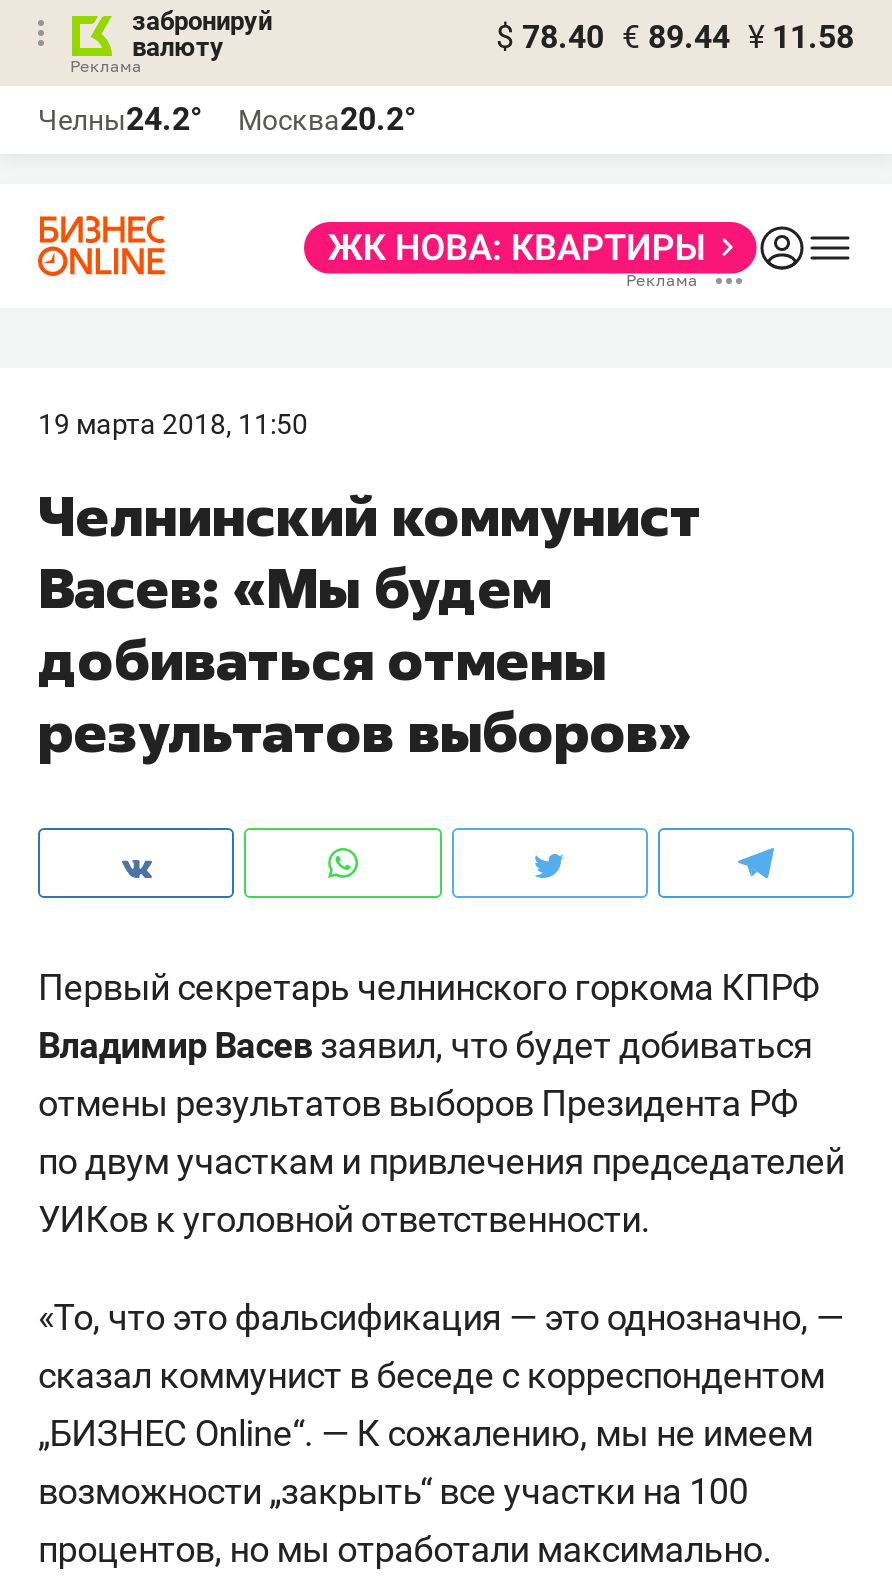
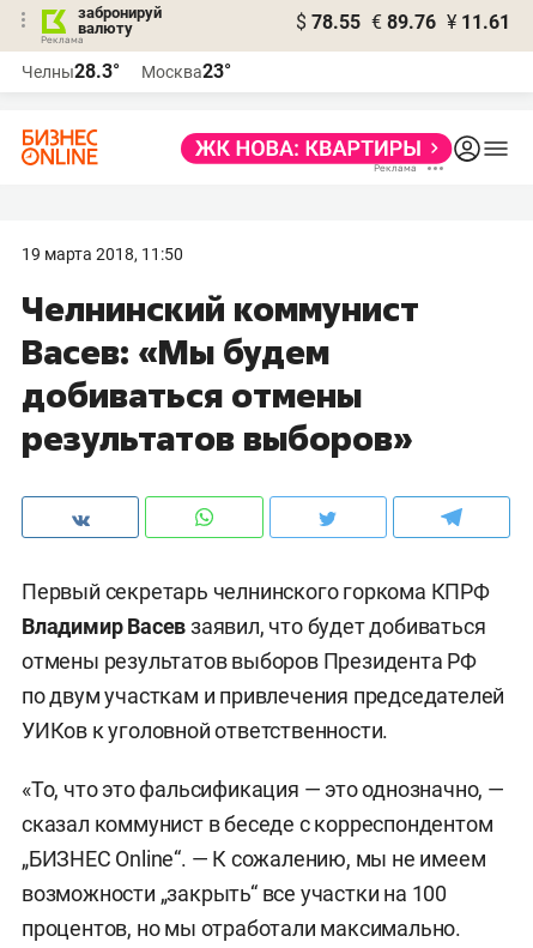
[496,18,854,56] $ 78.40 € 89.44 ¥ 11.58 -> [296,11,510,34] $ 78.55 € 89.76 ¥ 11.61
[38,100,202,138] Челны24.2° -> [22,60,120,83] Челны28.3°
[238,100,416,138] Москва20.2° -> [141,60,231,83] Москва23°

